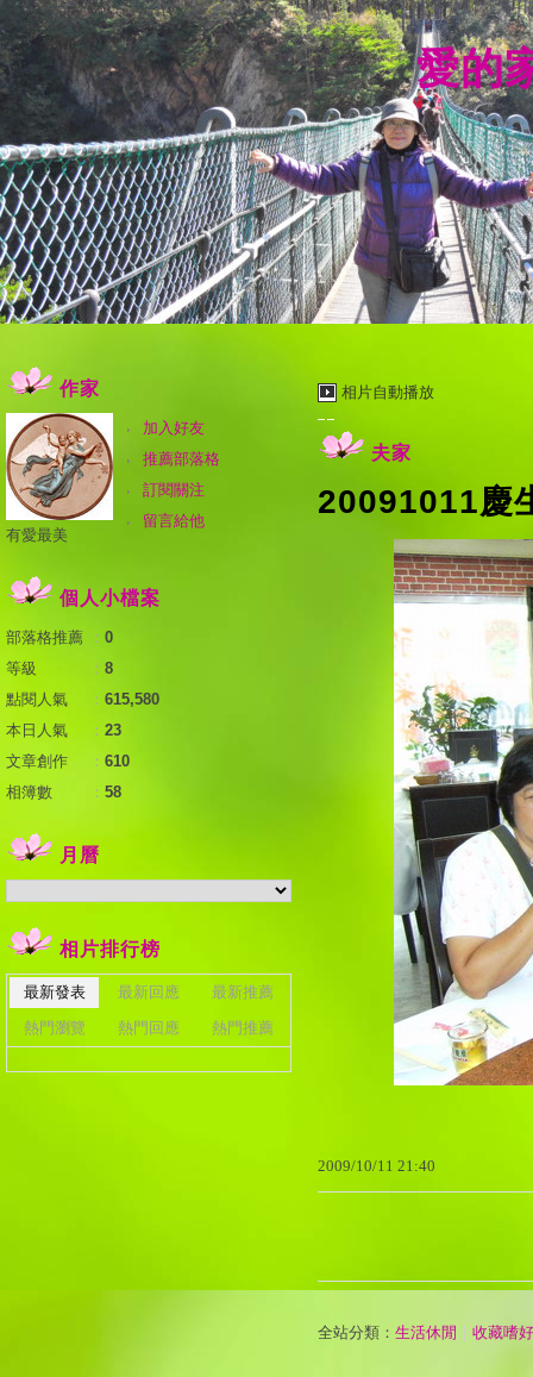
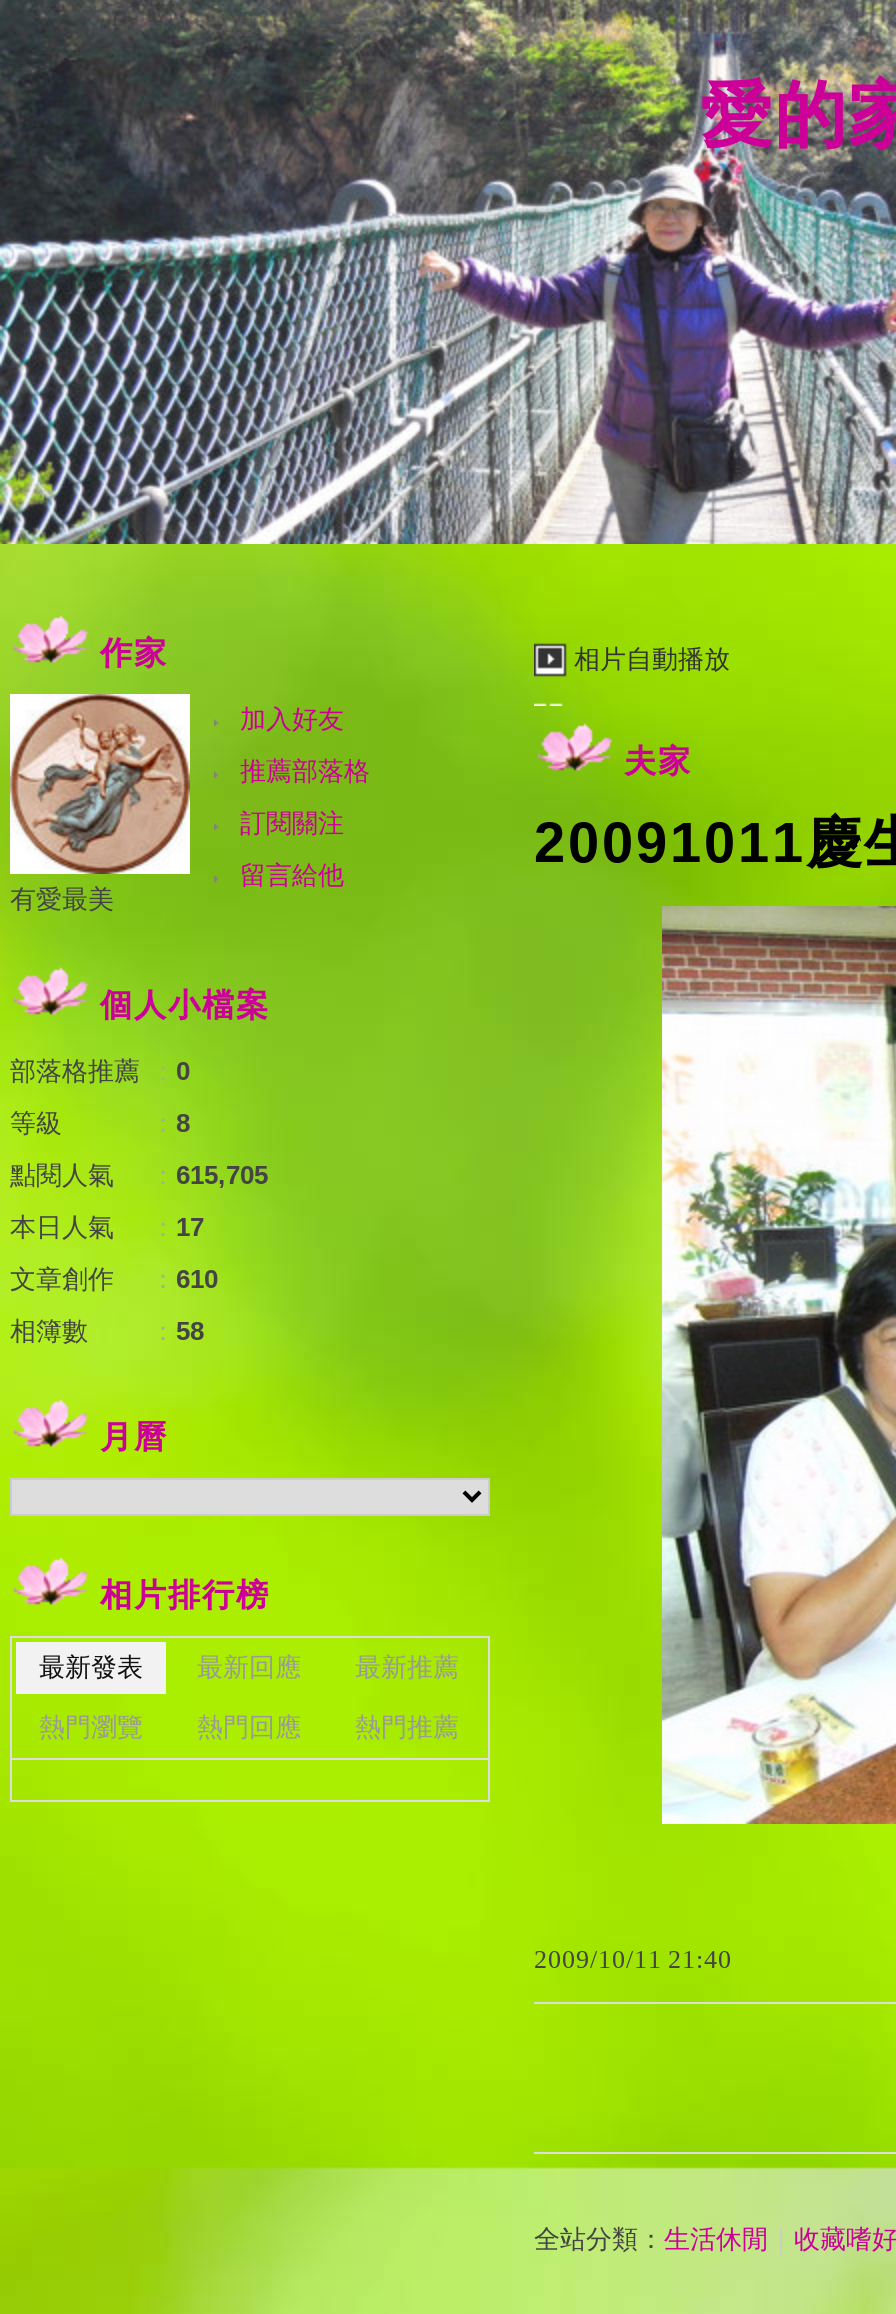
[6,690,159,708] 點閱人氣 ：615,580 -> [10,1160,268,1190] 點閱人氣 ：615,705
[6,721,121,739] 本日人氣 ：23 -> [10,1212,204,1242] 本日人氣 ：17

